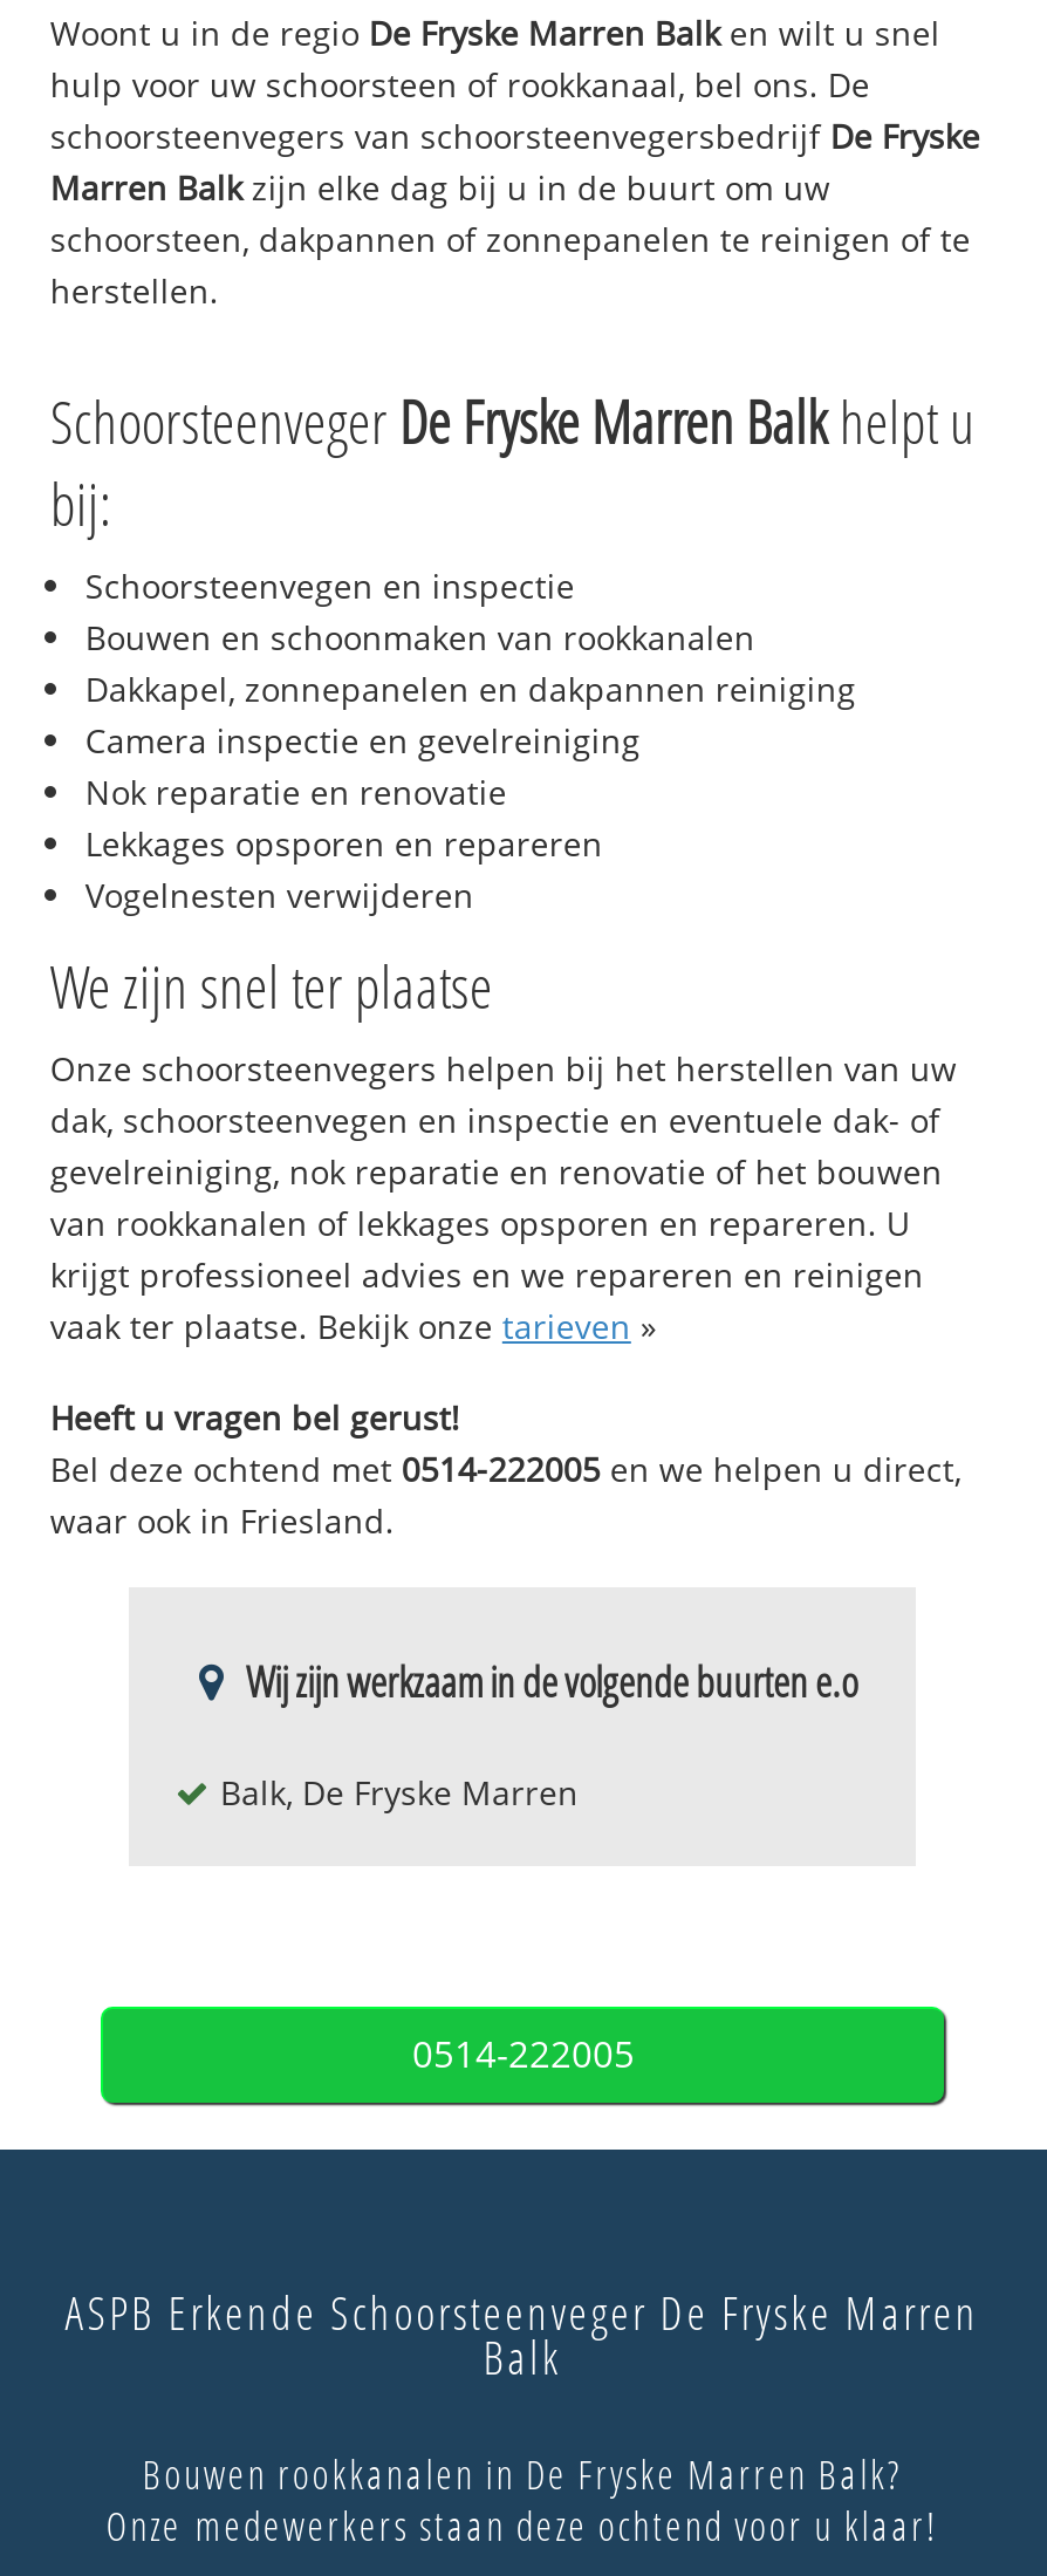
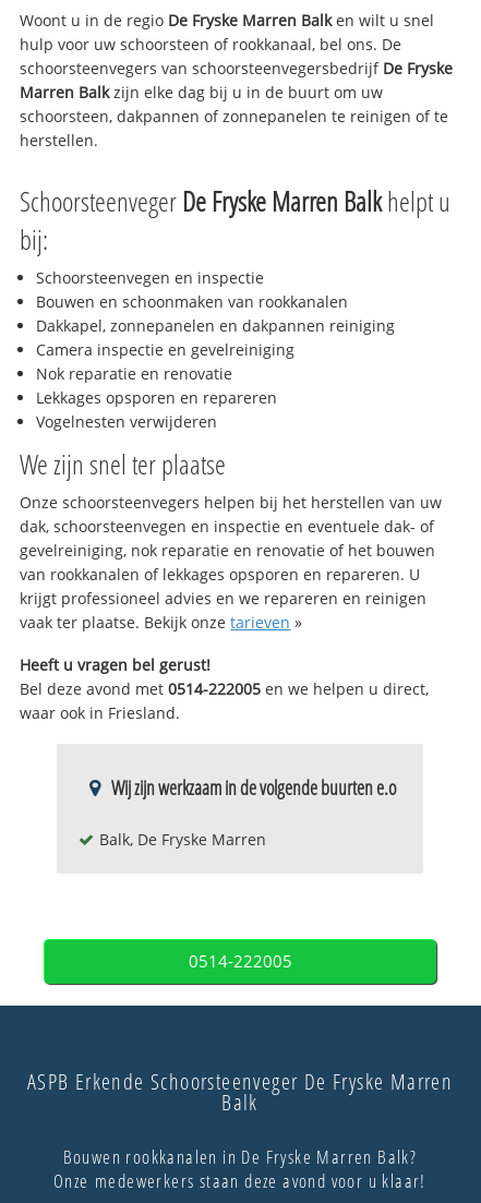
[50,1446,961,1491] Bel deze ochtend met 0514-222005 en we helpen u direct, -> [20,678,429,699] Bel deze avond met 0514-222005 en we helpen u direct,
[106,2498,939,2552] Onze medewerkers staan deze ochtend voor u klaar! -> [54,1168,426,1193] Onze medewerkers staan deze avond voor u klaar!

